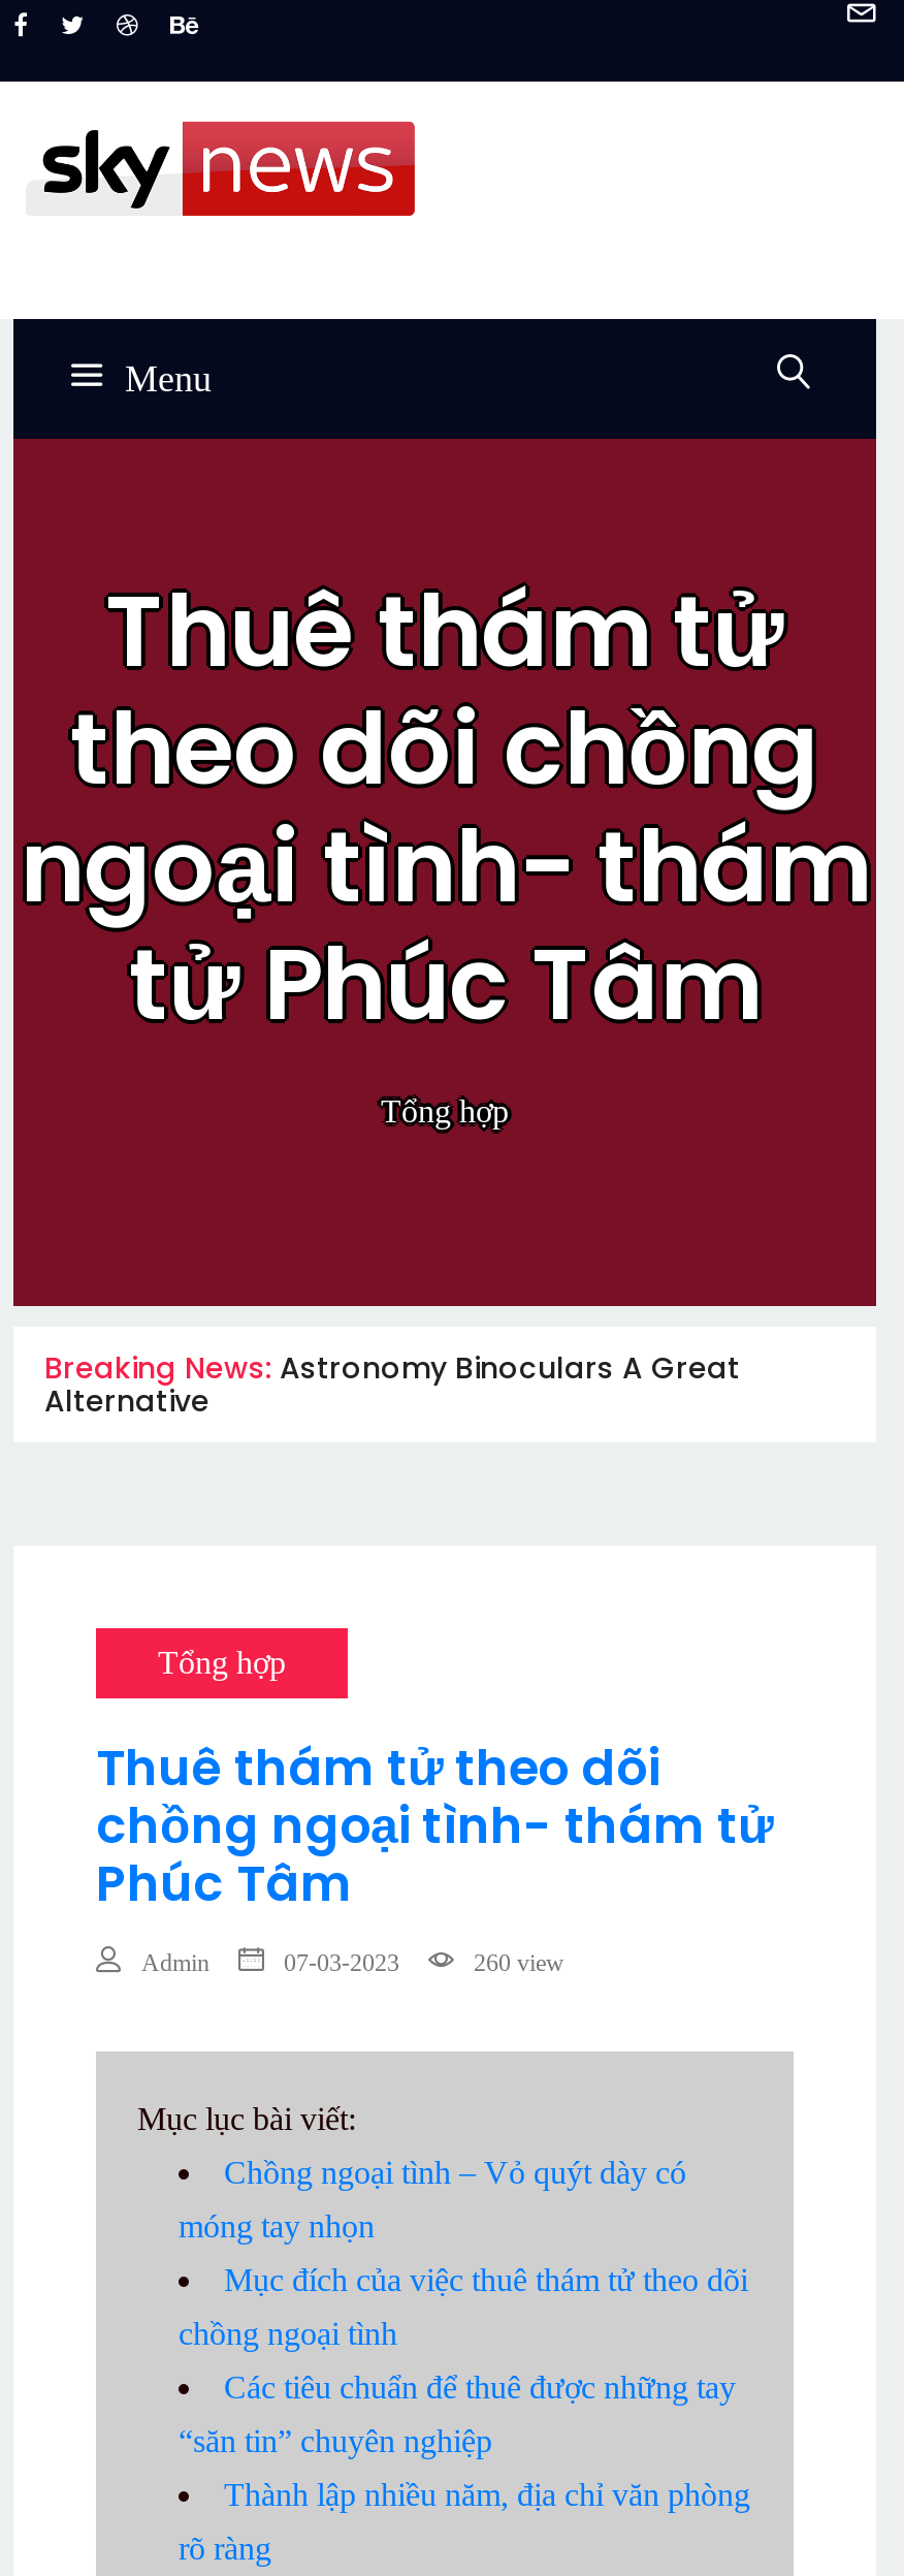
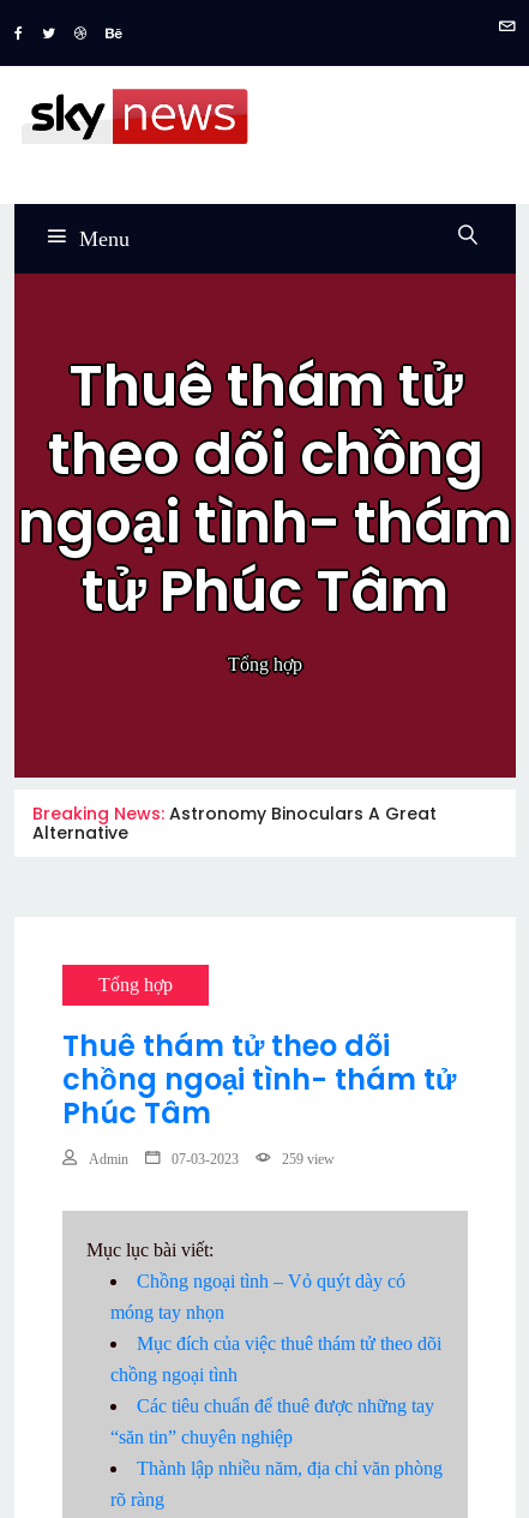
[474,1947,564,1976] 260 view -> [282,1150,335,1167] 259 view

